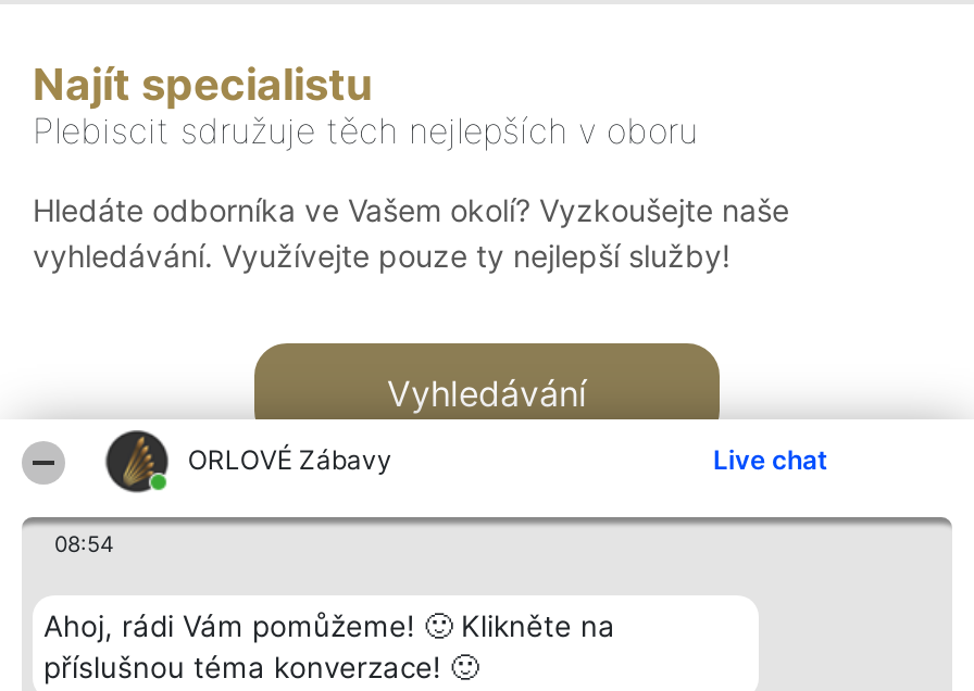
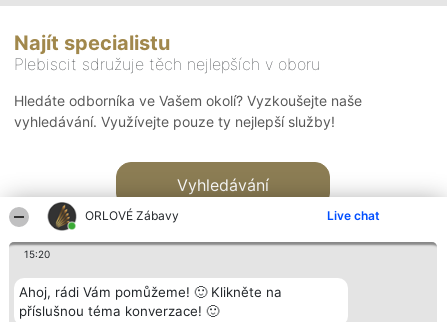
[54,530,113,556] 08:54 -> [24,248,50,260] 15:20

